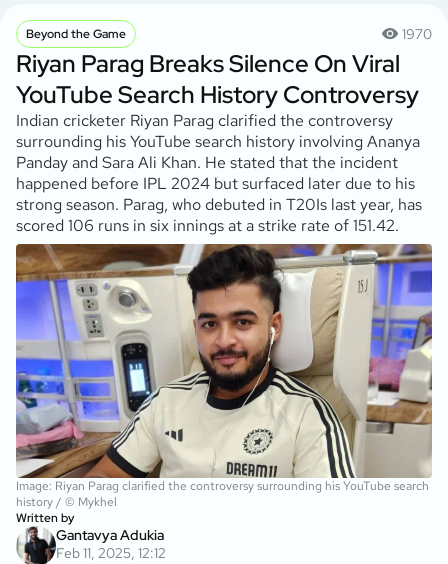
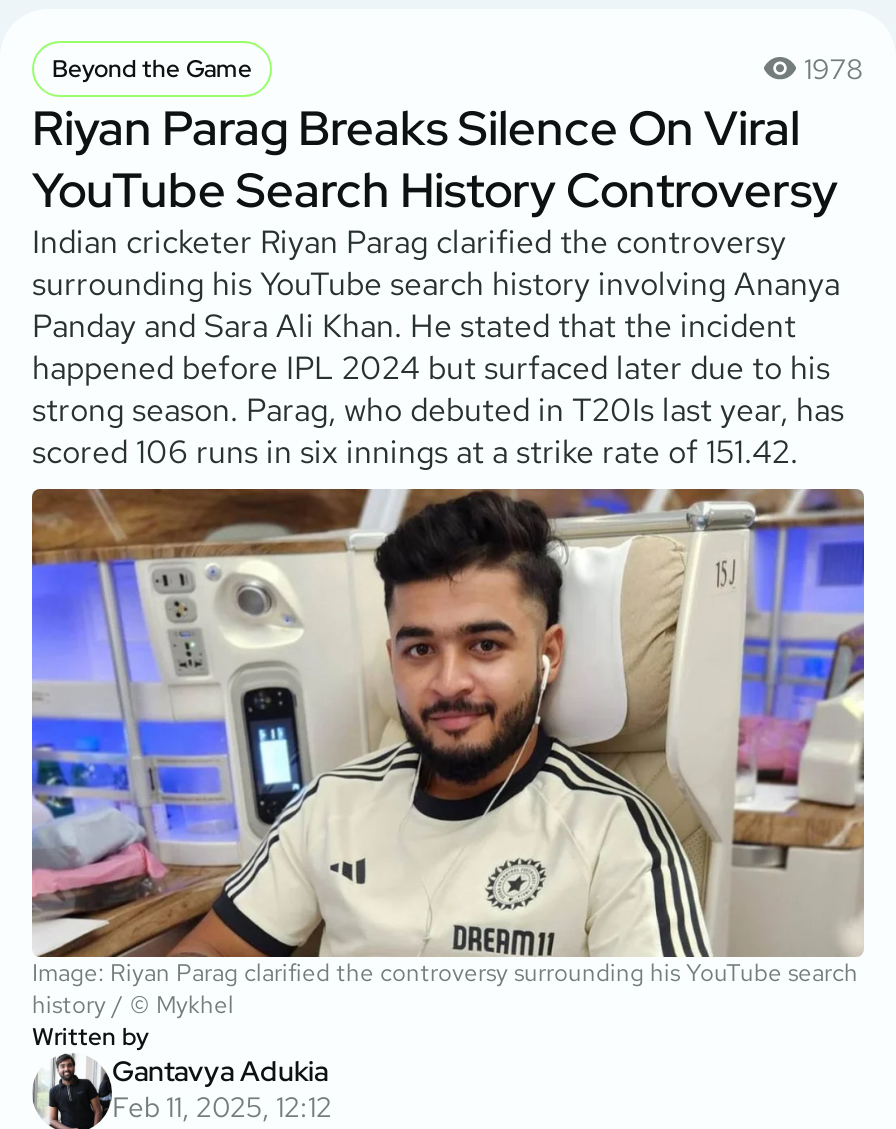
[402,25,432,43] 1970 -> [804,51,864,87] 1978

